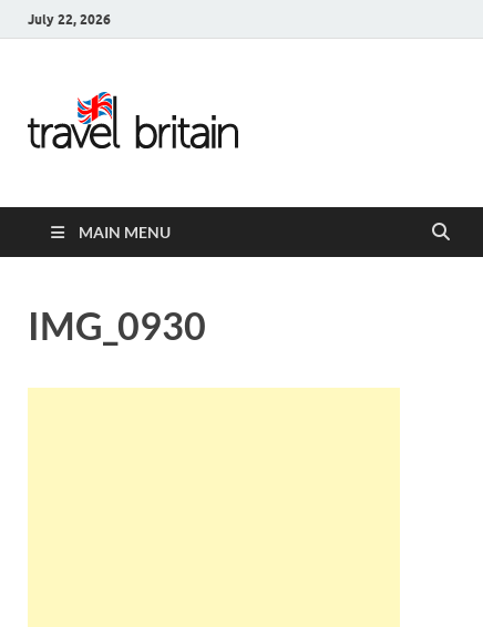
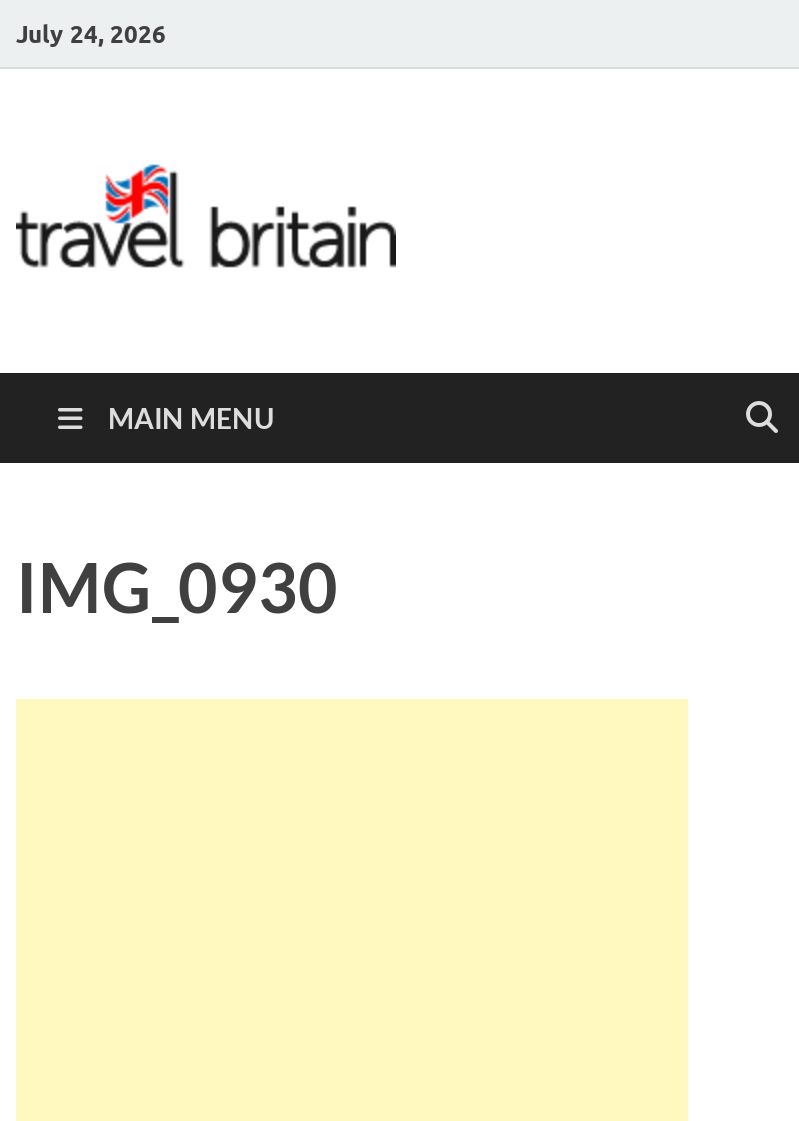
[28,11,111,27] July 22, 2026 -> [16,18,166,48] July 24, 2026

